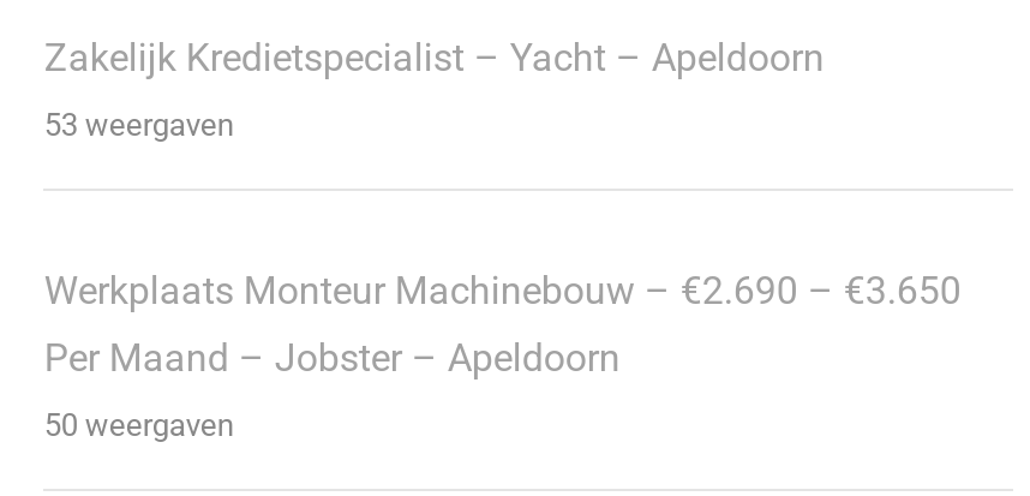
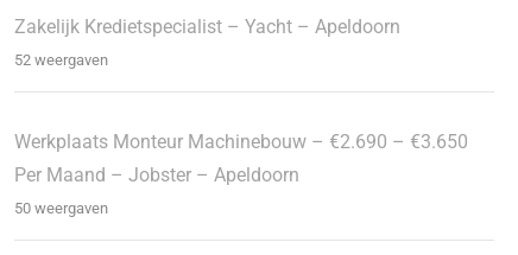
[44,107,234,143] 53 weergaven -> [15,51,109,69] 52 weergaven

